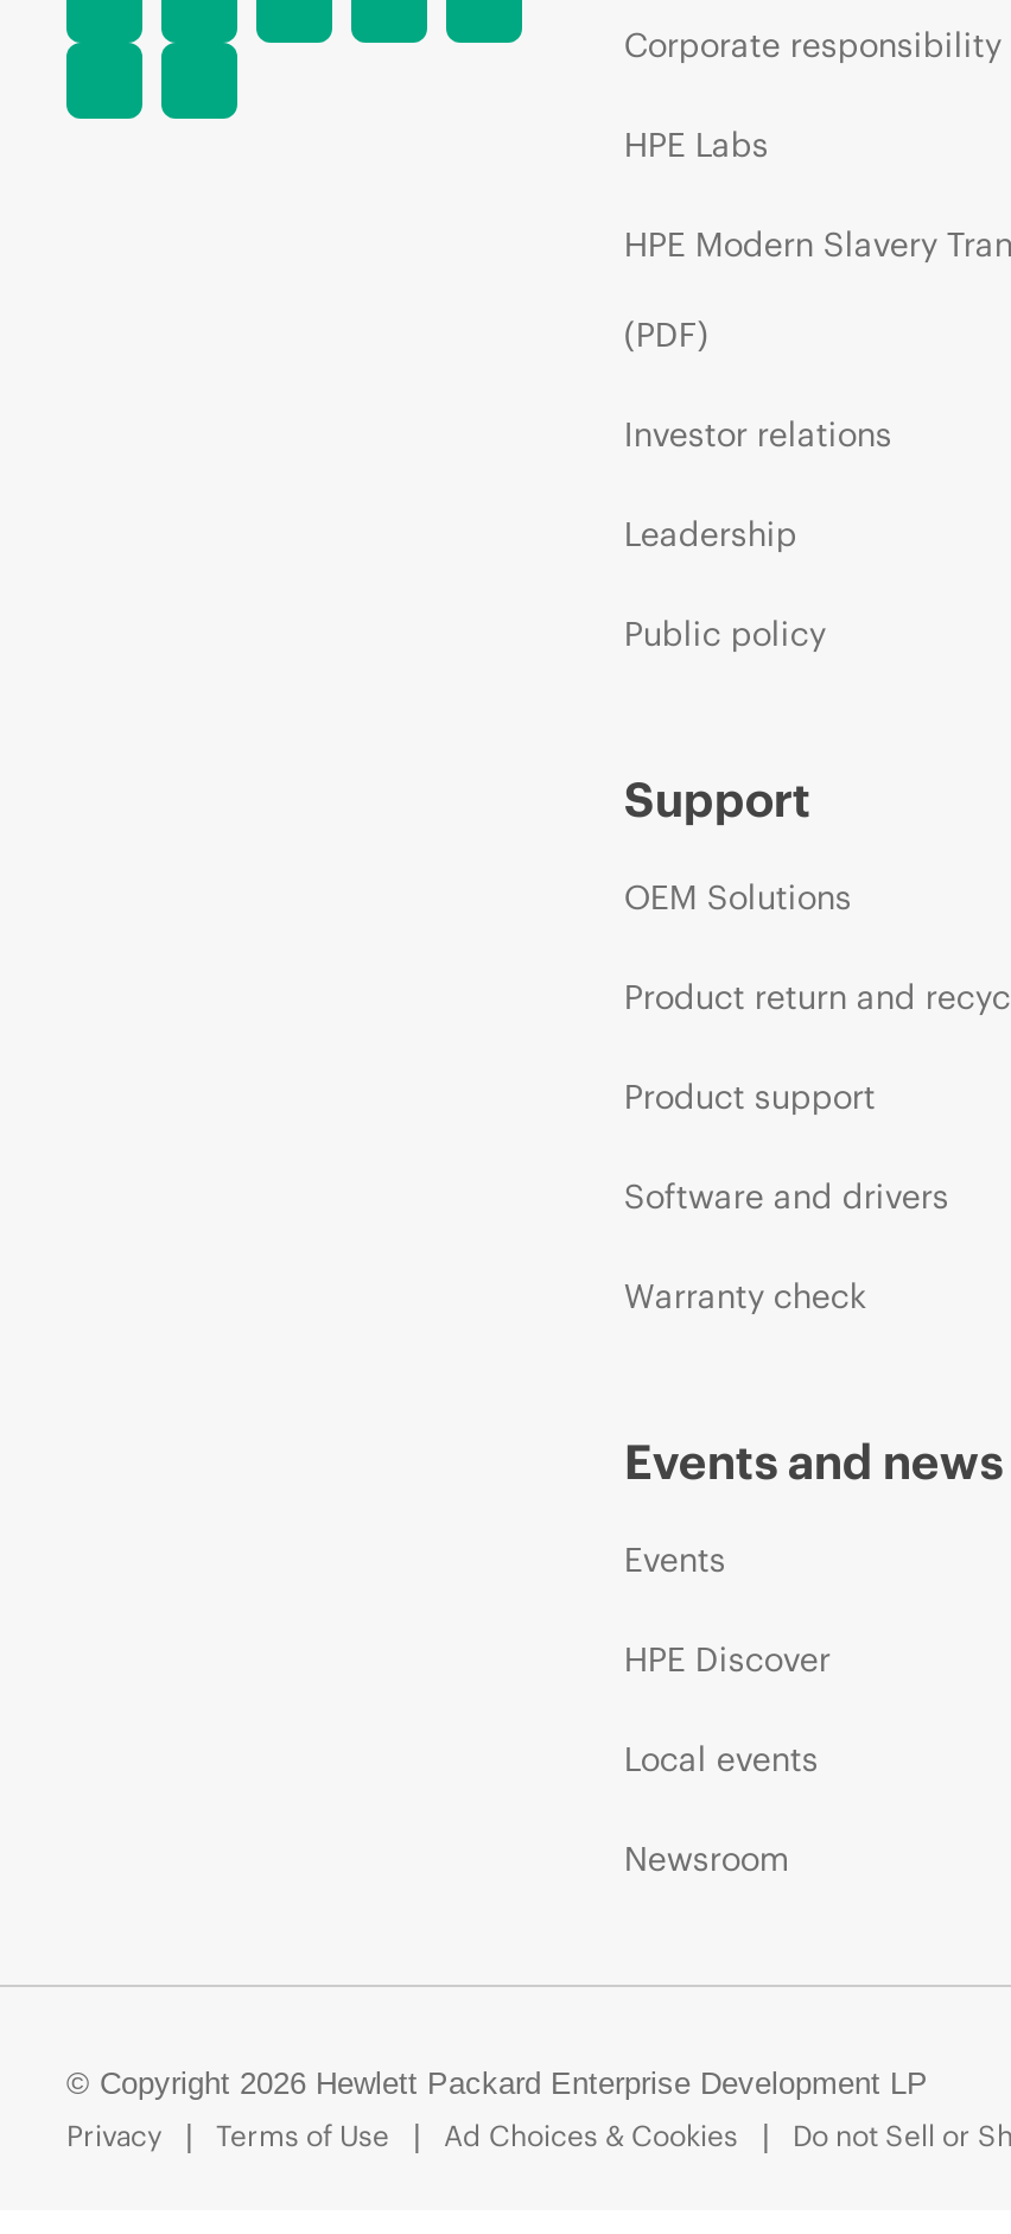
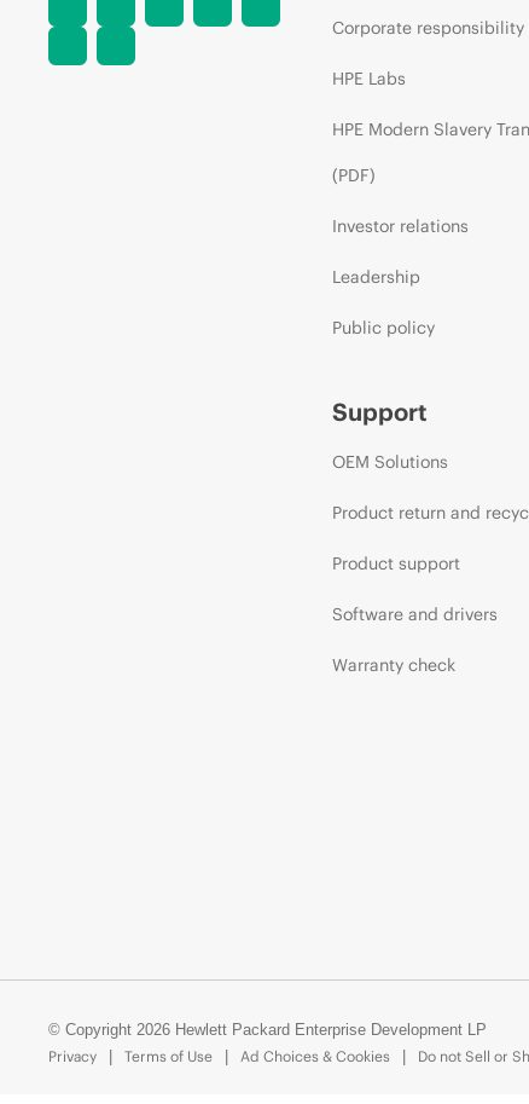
[624,1431,1004,1879] Events and news | Events | HPE Discover | Local events | Newsroom -> none

